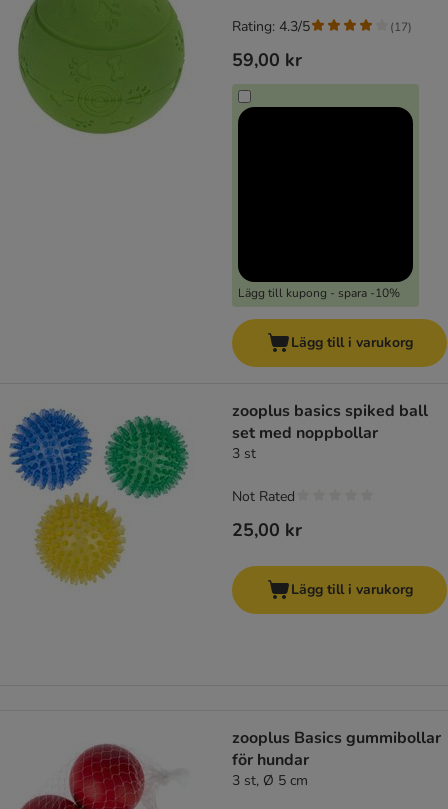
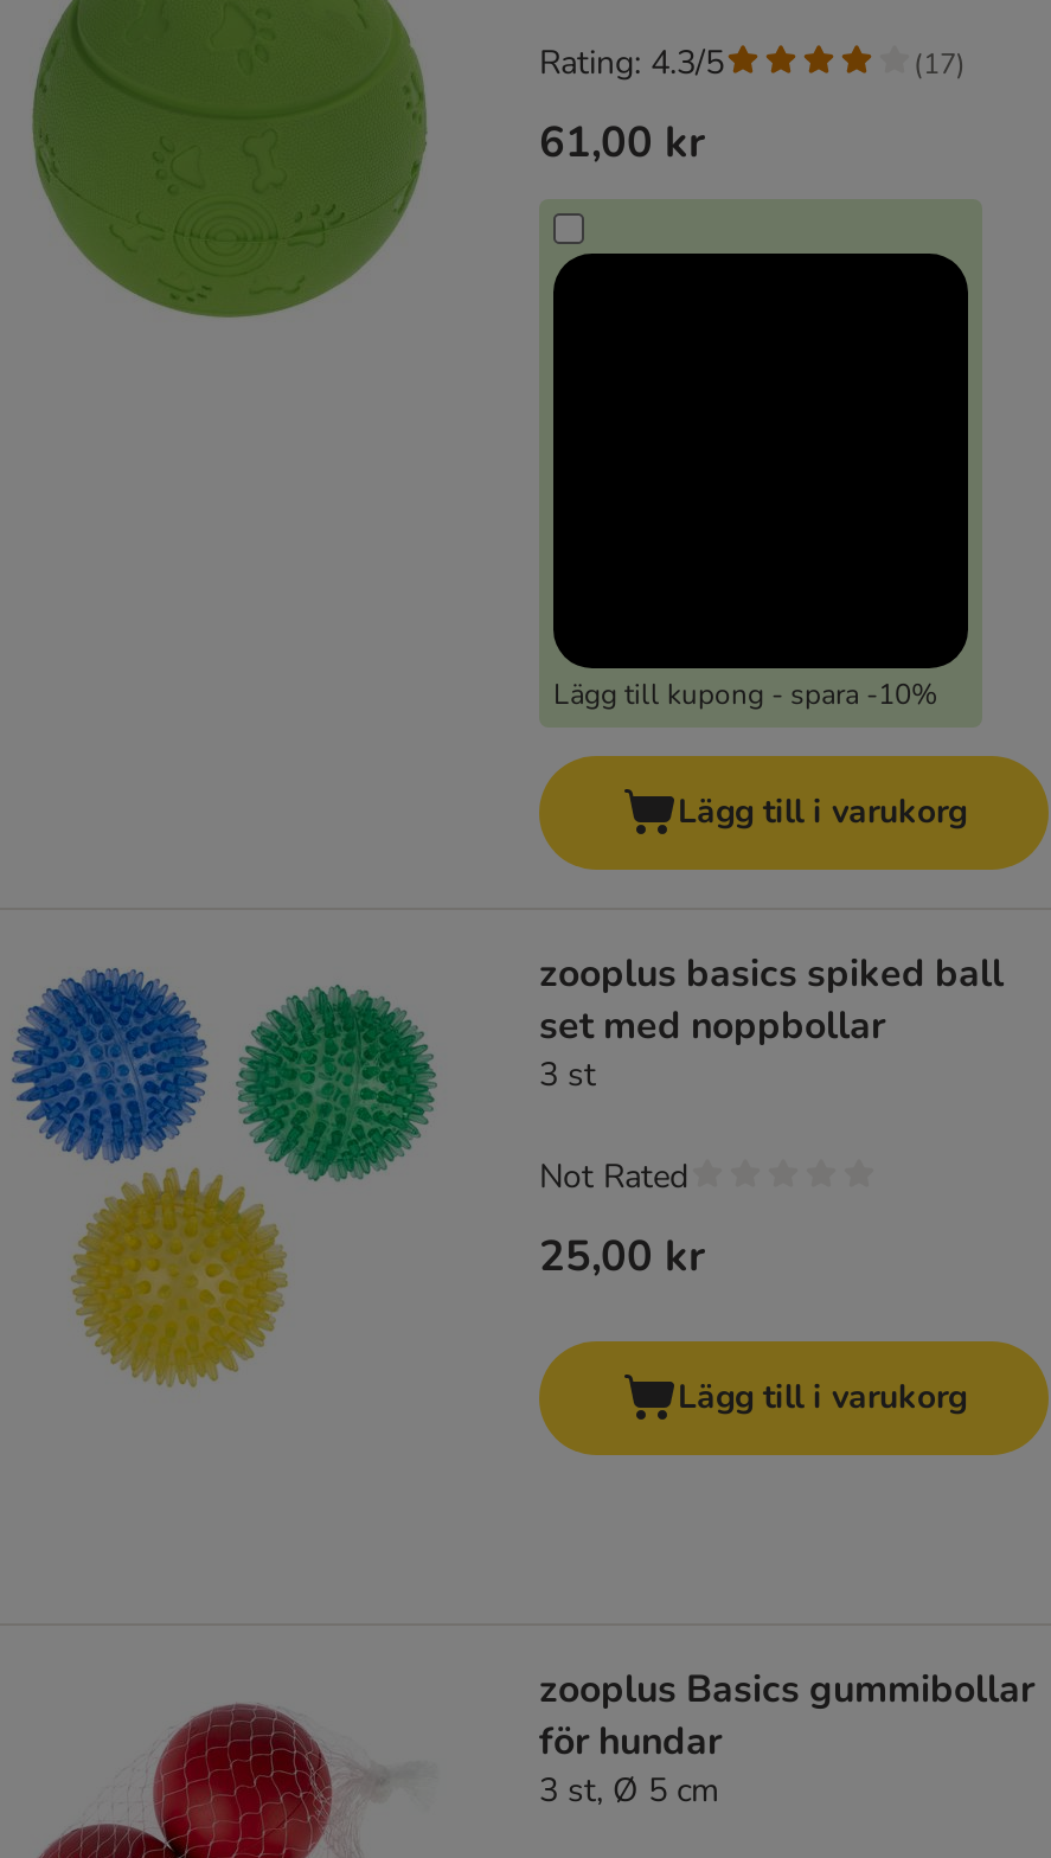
[232,48,302,72] 59,00 kr -> [539,114,705,171] 61,00 kr

